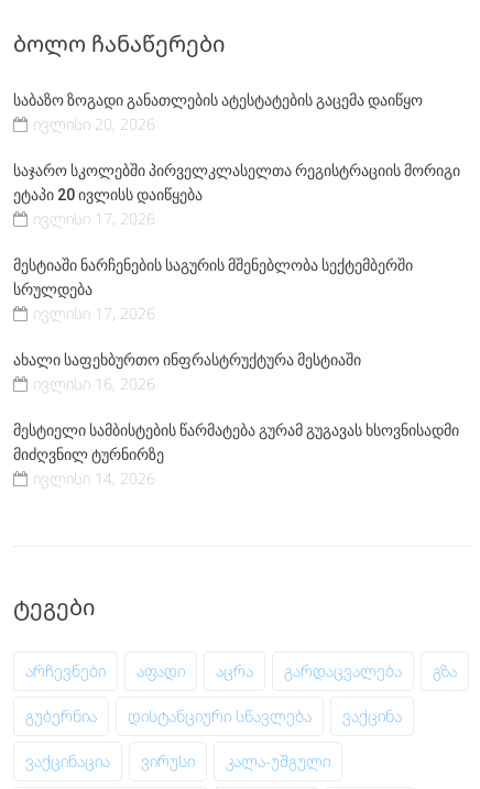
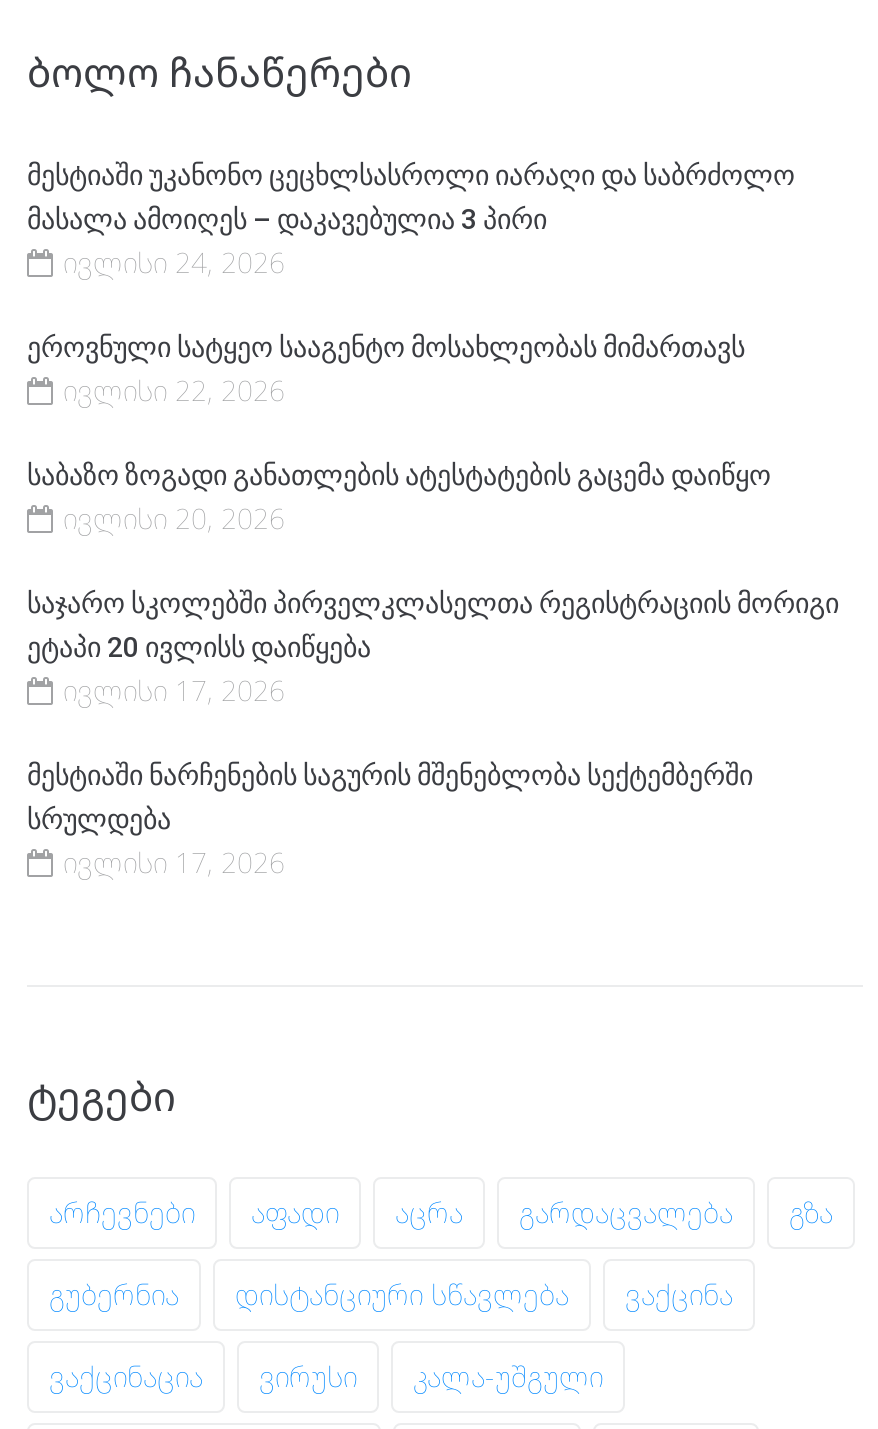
none -> [27,160,795,410] მესტიაში უკანონო ცეცხლსასროლი იარაღი და საბრძოლო | მასალა ამოიღეს – დაკავებულია 3 პირი | ივლისი 24, 2026 | ეროვნული სატყეო სააგენტო მოსახლეობას მიმართავს | ივლისი 22, 2026
moved [13,91,460,323] -> [27,460,839,882]: საბაზო ზოგადი განათლების ატესტატების გაცემა დაიწყო | ივლისი 20, 2026 | საჯარო სკოლებში პირველკლასელთა რეგისტრაციის მორიგი | ეტაპი 20 ივლისს დაიწყება | ივლისი 17, 2026 | მესტიაში ნარჩენების საგურის მშენებლობა სექტემბერში | სრულდება | ივლისი 17, 2026
[13,350,459,488] ახალი საფეხბურთო ინფრასტრუქტურა მესტიაში | ივლისი 16, 2026 | მესტიელი სამბისტების წარმატება გურამ გუგავას ხსოვნისადმი | მიძღვნილ ტურნირზე | ივლისი 14, 2026 -> none

